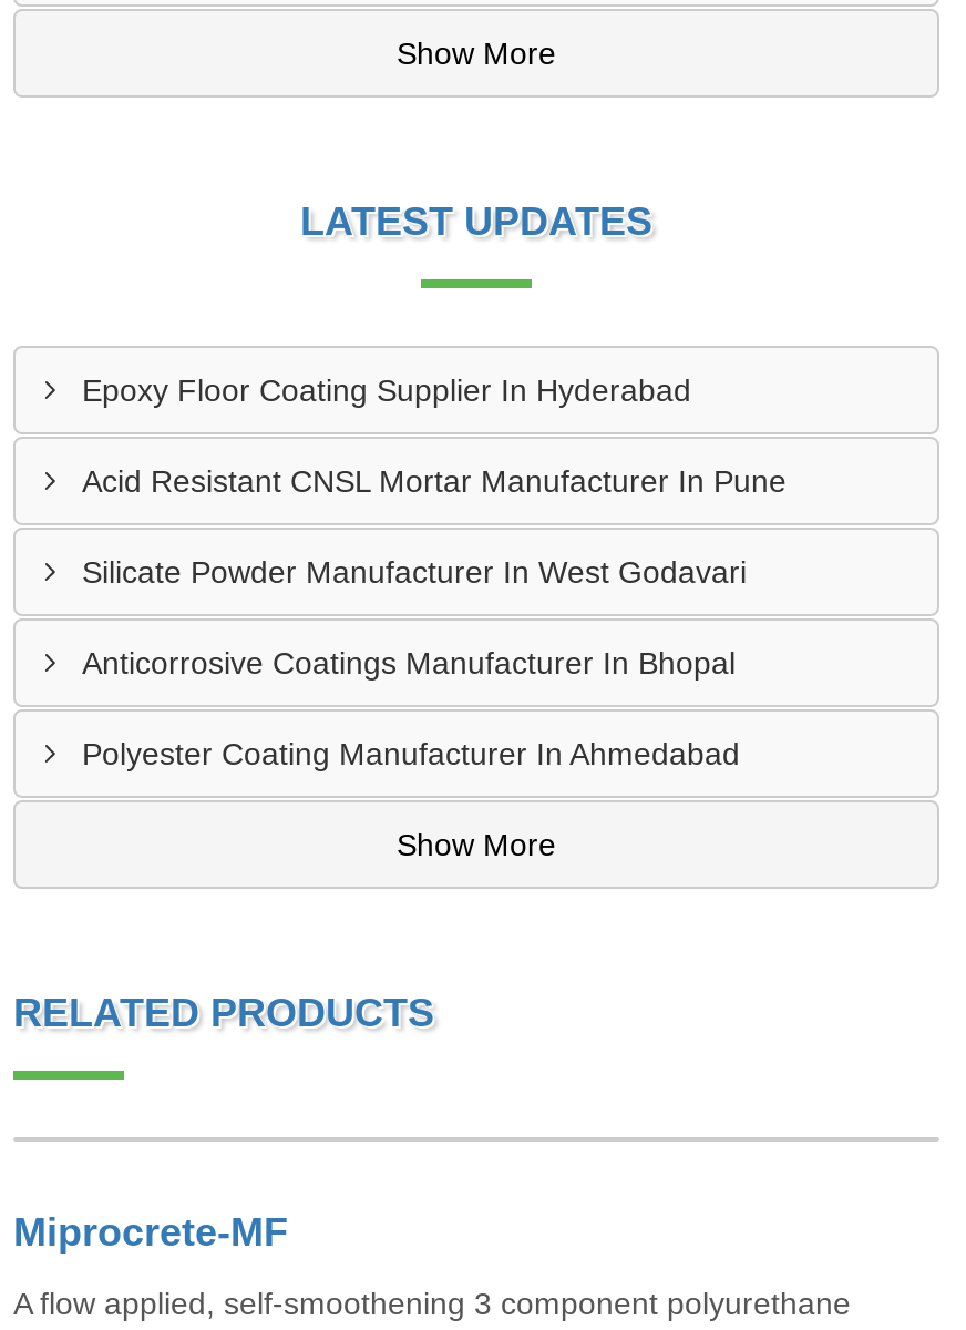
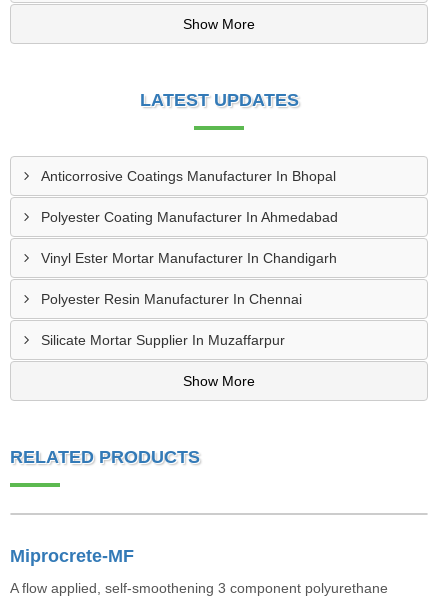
[82,372,787,590] Epoxy Floor Coating Supplier In Hyderabad | Acid Resistant CNSL Mortar Manufacturer In Pune | Silicate Powder Manufacturer In West Godavari -> none
moved [82,645,740,771] -> [41,168,338,225]: Anticorrosive Coatings Manufacturer In Bhopal | Polyester Coating Manufacturer In Ahmedabad
none -> [41,250,337,348] Vinyl Ester Mortar Manufacturer In Chandigarh | Polyester Resin Manufacturer In Chennai | Silicate Mortar Supplier In Muzaffarpur

